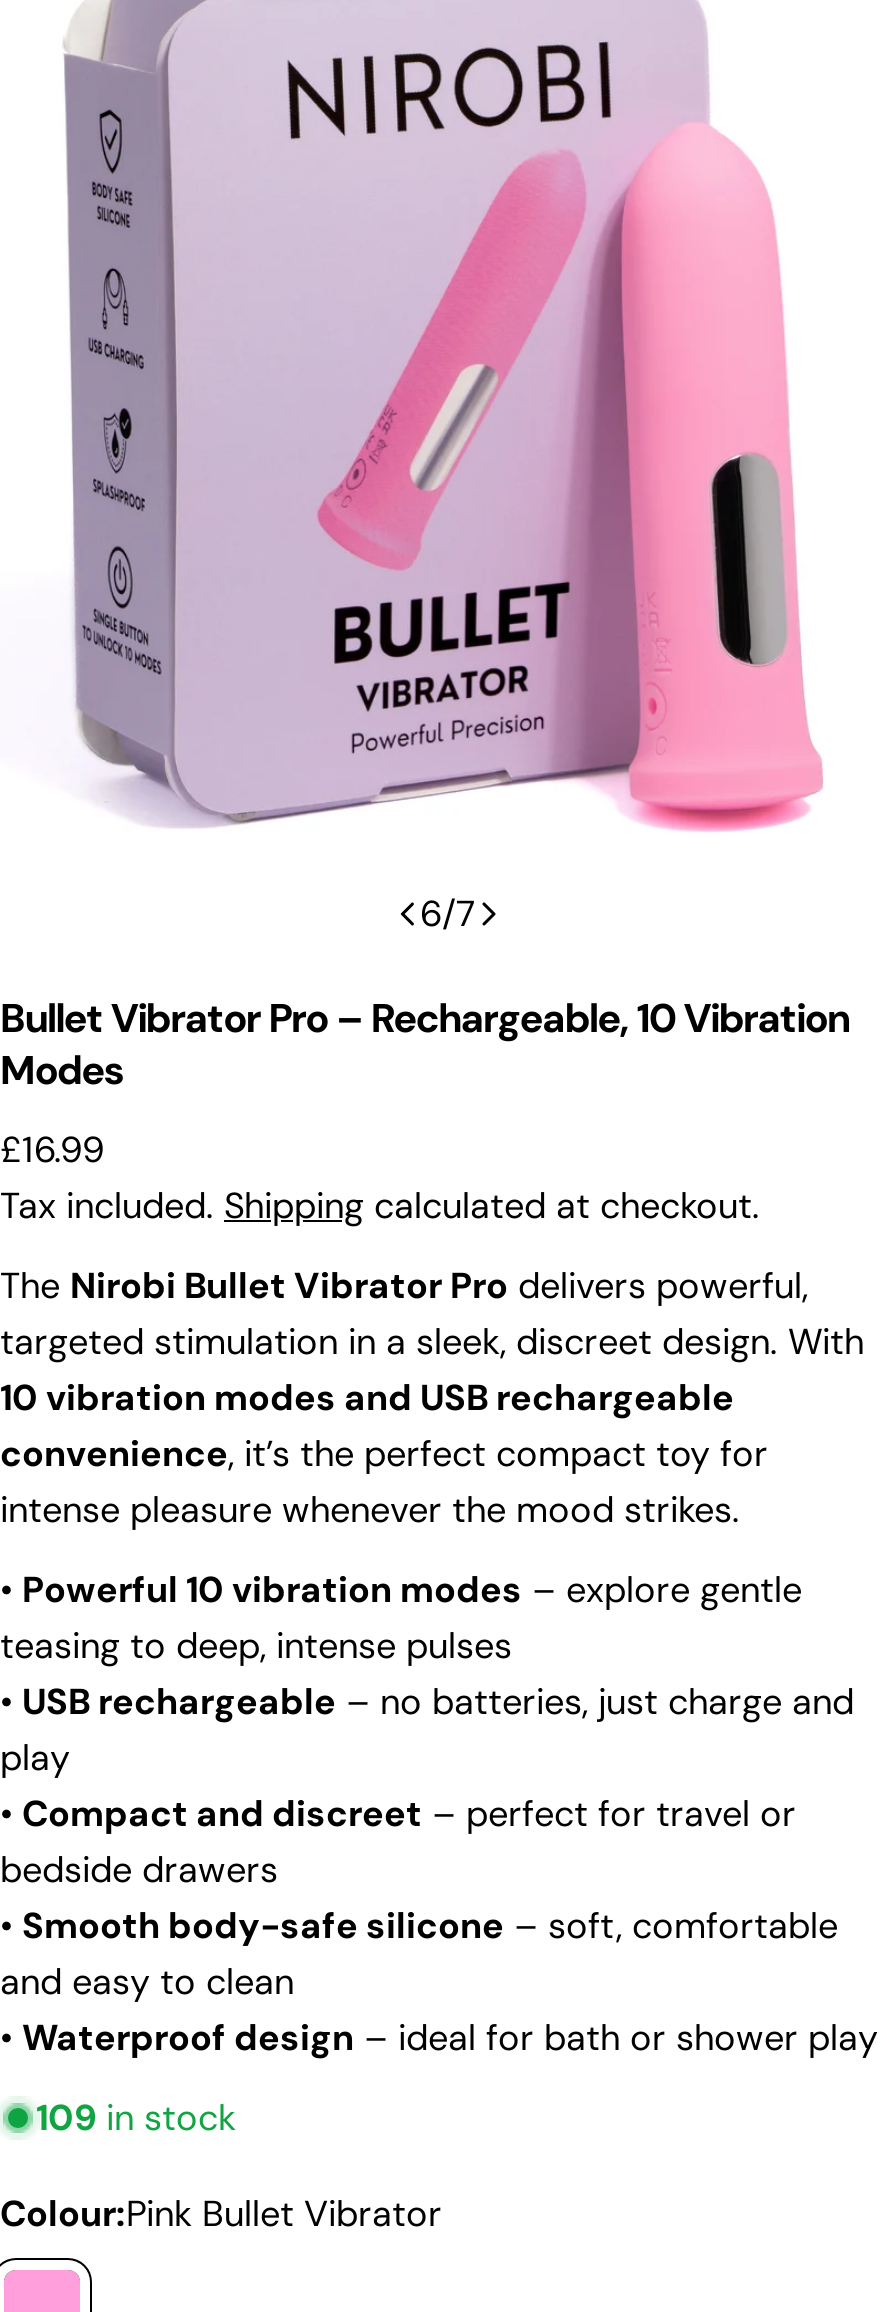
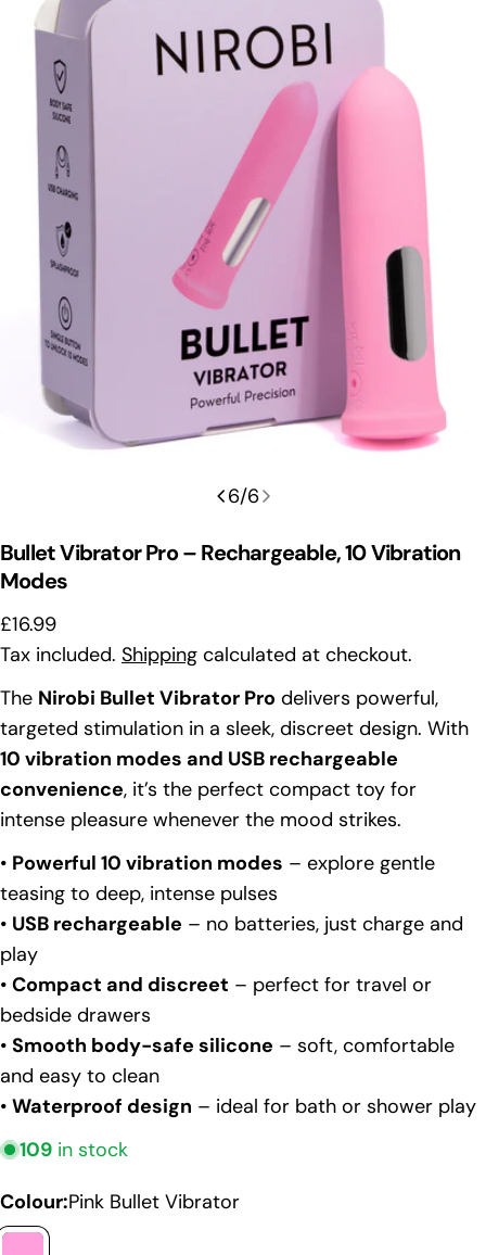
[420,889,476,937] 6/7 -> [227,483,259,509] 6/6

